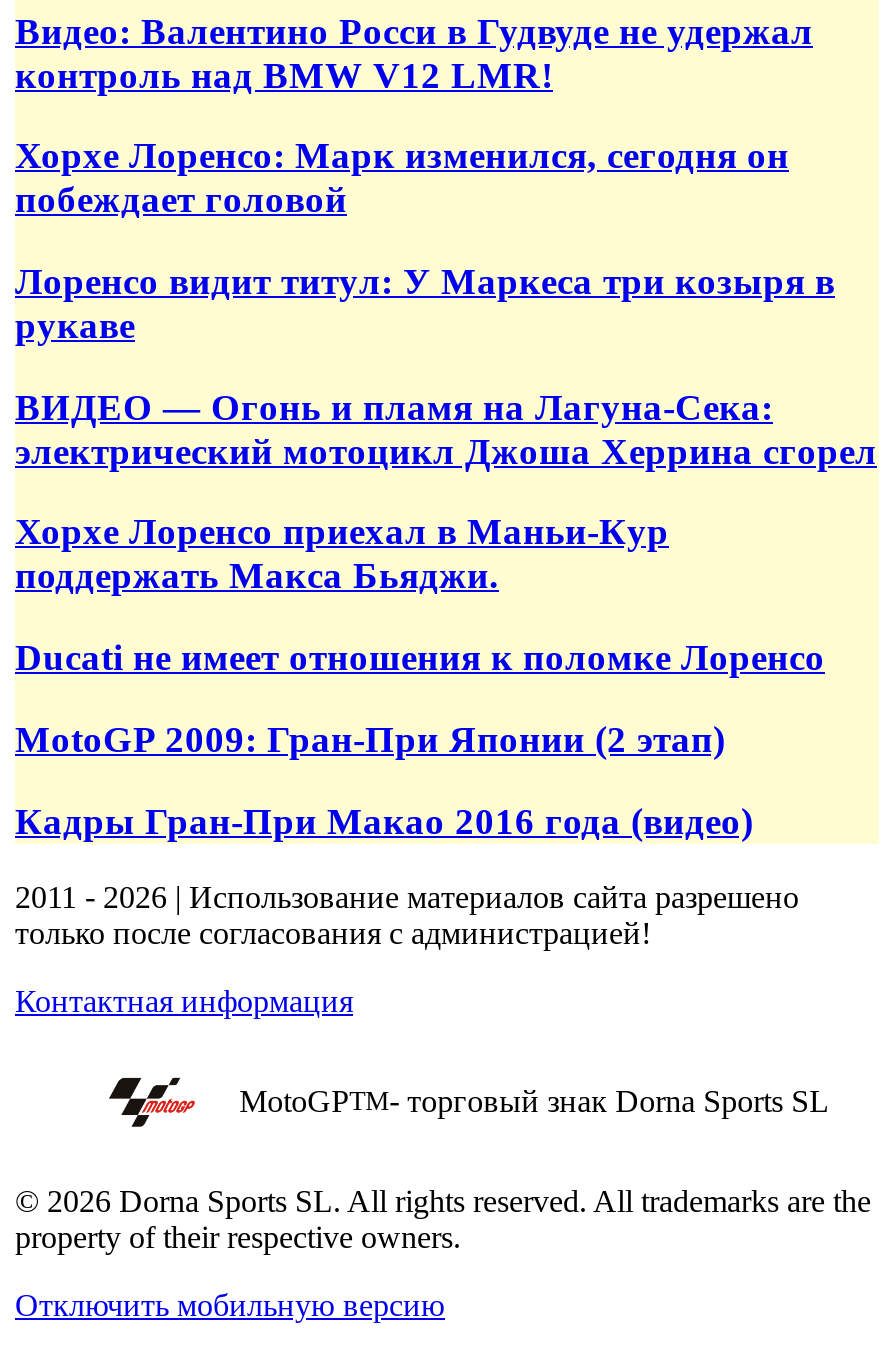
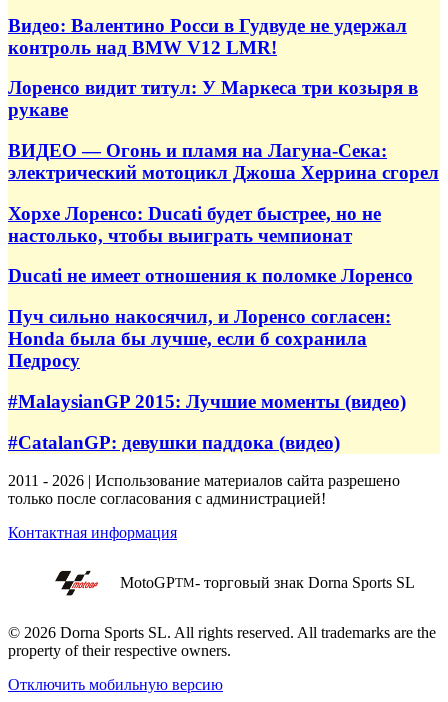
[15,134,789,220] Хорхе Лоренсо: Марк изменился, сегодня он | побеждает головой -> none
moved [15,260,877,471] -> [8,77,439,183]: Лоренсо видит титул: У Маркеса три козыря в | рукаве | ВИДЕО — Огонь и пламя на Лагуна-Сека: | электрический мотоцикл Джоша Херрина сгорел
[15,511,669,597] Хорхе Лоренсо приехал в Маньи-Кур | поддержать Макса Бьяджи. -> [8,203,381,246] Хорхе Лоренсо: Ducati будет быстрее, но не | настолько, чтобы выиграть чемпионат
moved [15,636,825,678] -> [8,265,413,286]: Ducati не имеет отношения к поломке Лоренсо
[15,718,753,841] MotoGP 2009: Гран-При Японии (2 этап) | Кадры Гран-При Макао 2016 года (видео) -> [8,306,406,453] Пуч сильно накосячил, и Лоренсо согласен: | Honda была бы лучше, если б сохранила | Педросу | #MalaysianGP 2015: Лучшие моменты (видео) | #CatalanGP: девушки паддока (видео)

